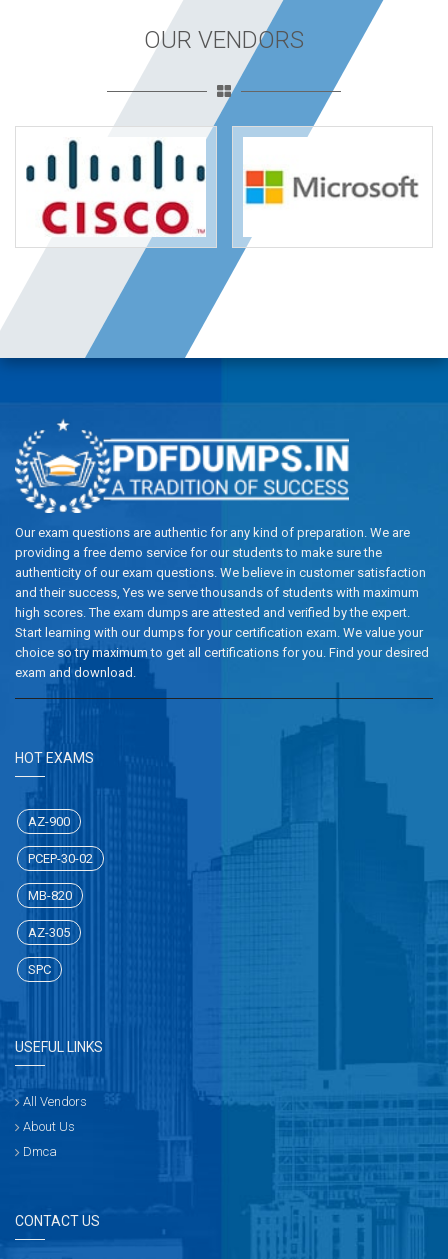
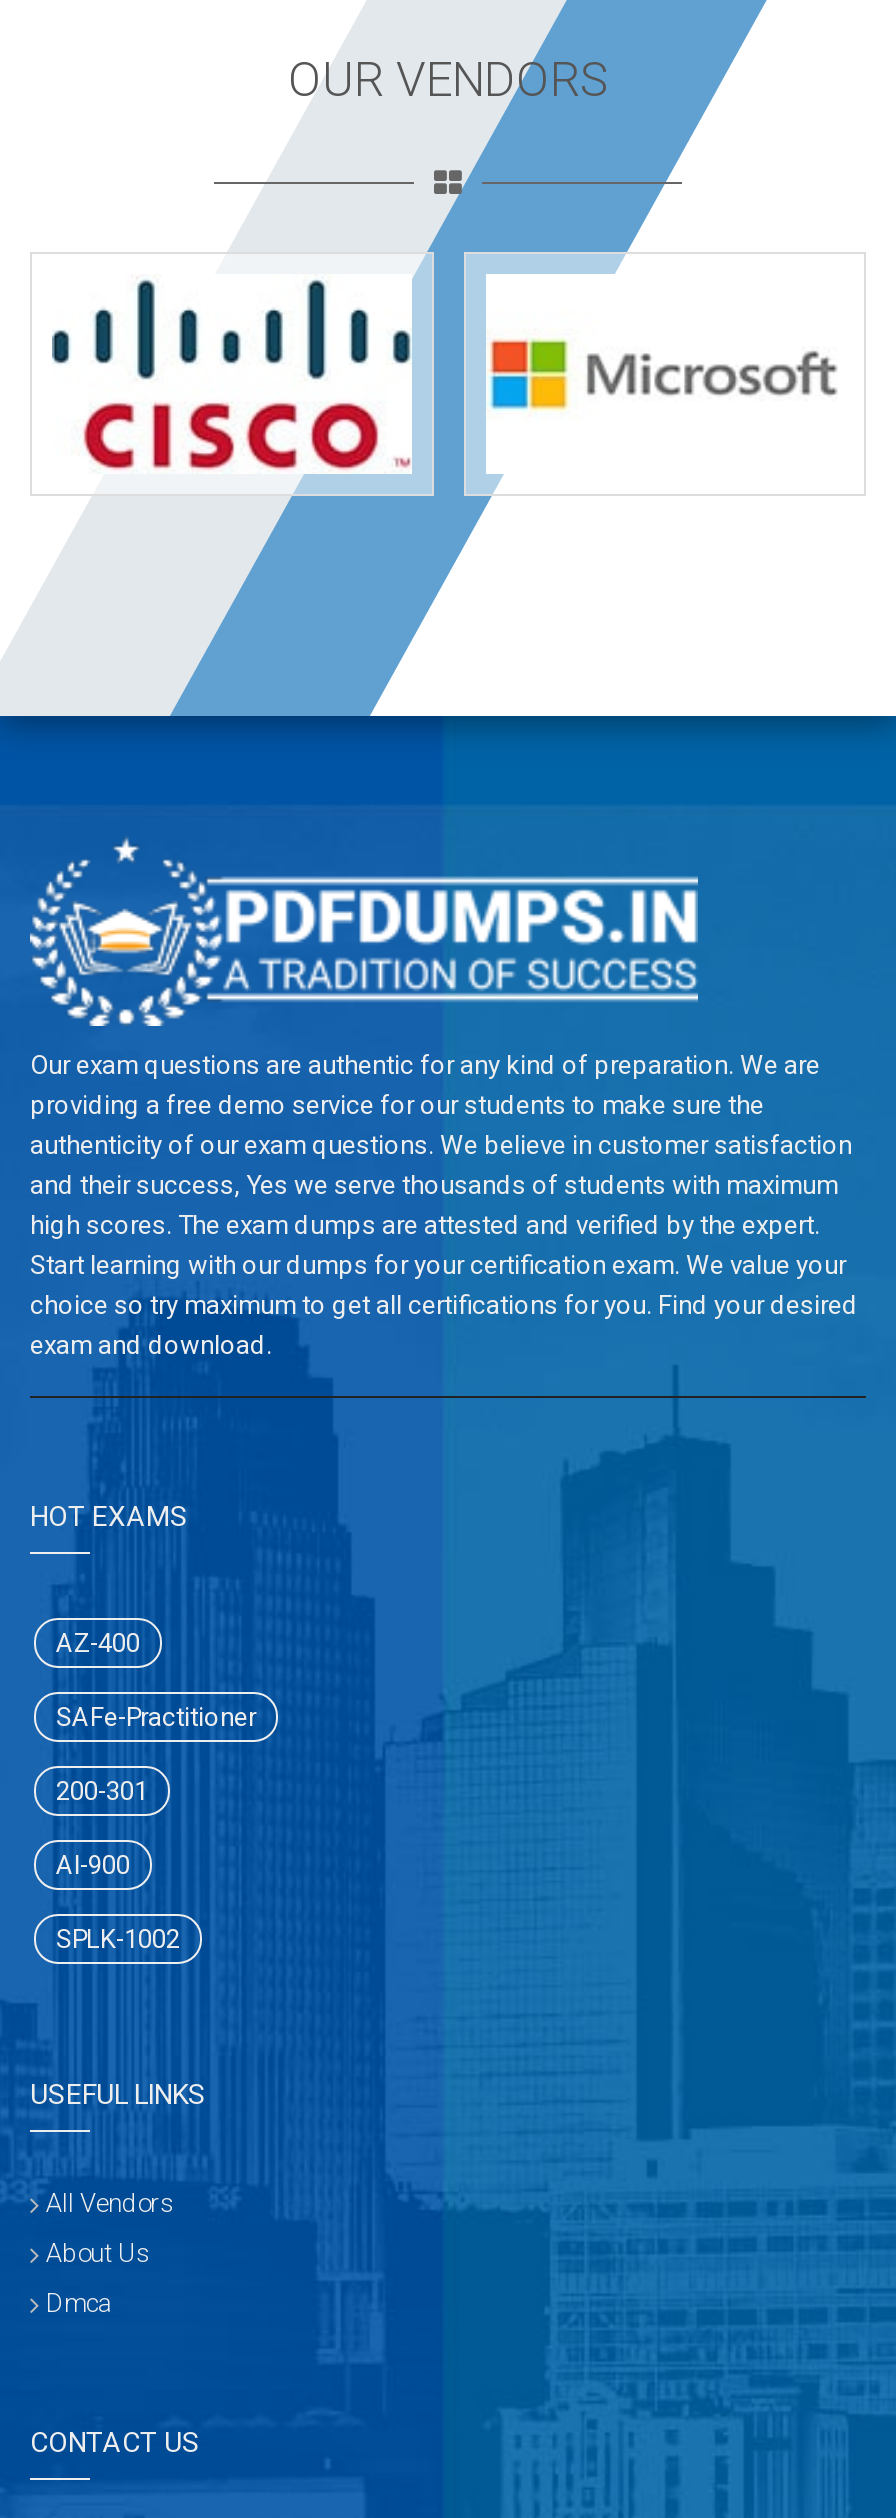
[28,814,70,829] AZ-900 -> [56,1629,140,1659] AZ-400
[28,851,93,866] PCEP-30-02 -> [56,1703,256,1733] SAFe-Practitioner
[28,888,72,903] MB-820 -> [56,1777,148,1807] 200-301
[28,925,70,940] AZ-305 -> [56,1851,130,1881] AI-900
[28,962,51,977] SPC -> [56,1925,180,1955] SPLK-1002

